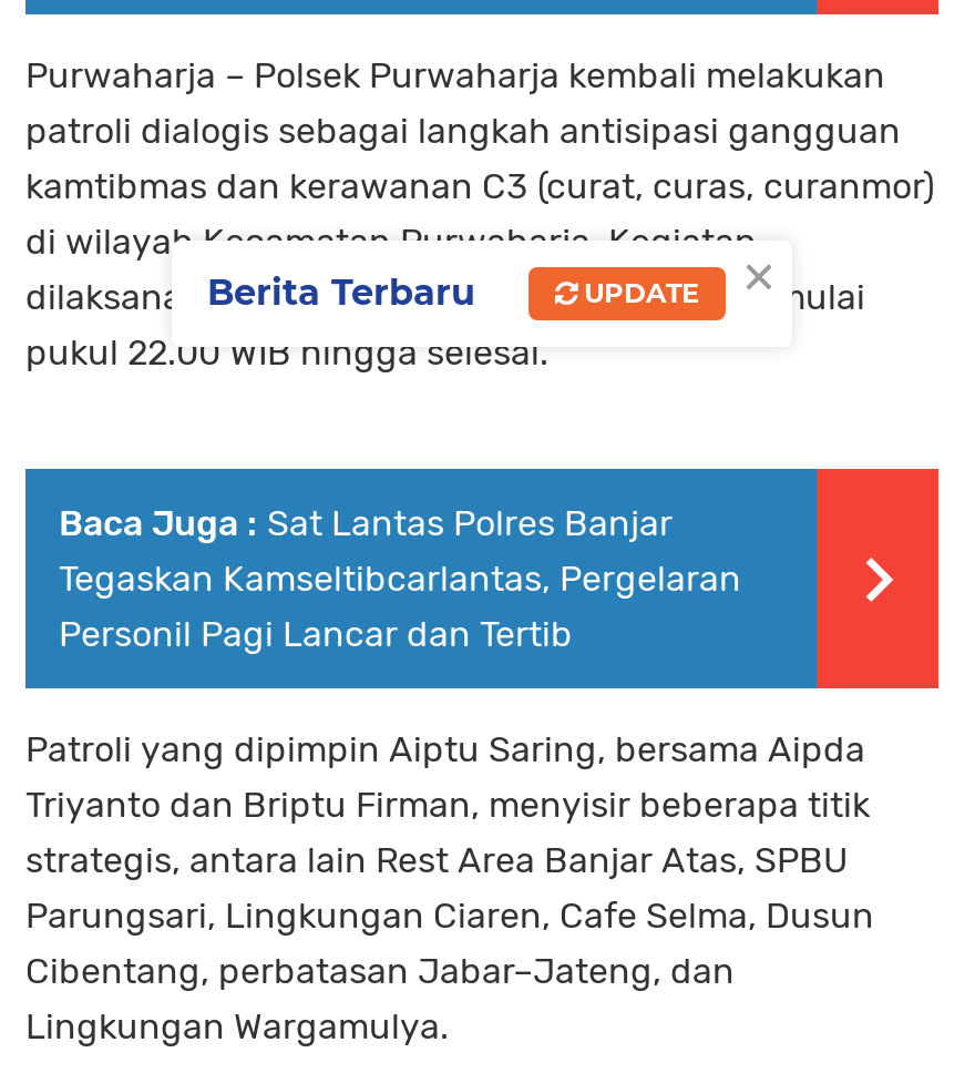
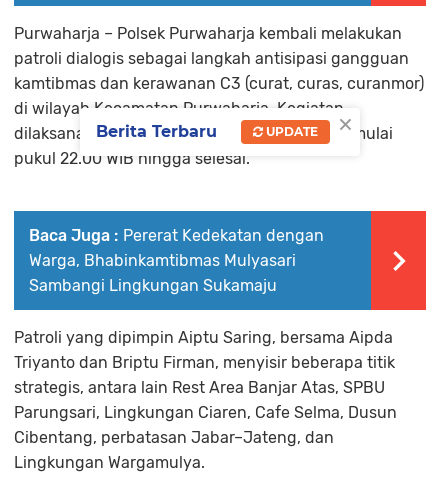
[59,501,741,654] Baca Juga : Sat Lantas Polres Banjar | Tegaskan Kamseltibcarlantas, Pergelaran | Personil Pagi Lancar dan Tertib -> [29,225,324,294] Baca Juga : Pererat Kedekatan dengan | Warga, Bhabinkamtibmas Mulyasari | Sambangi Lingkungan Sukamaju

